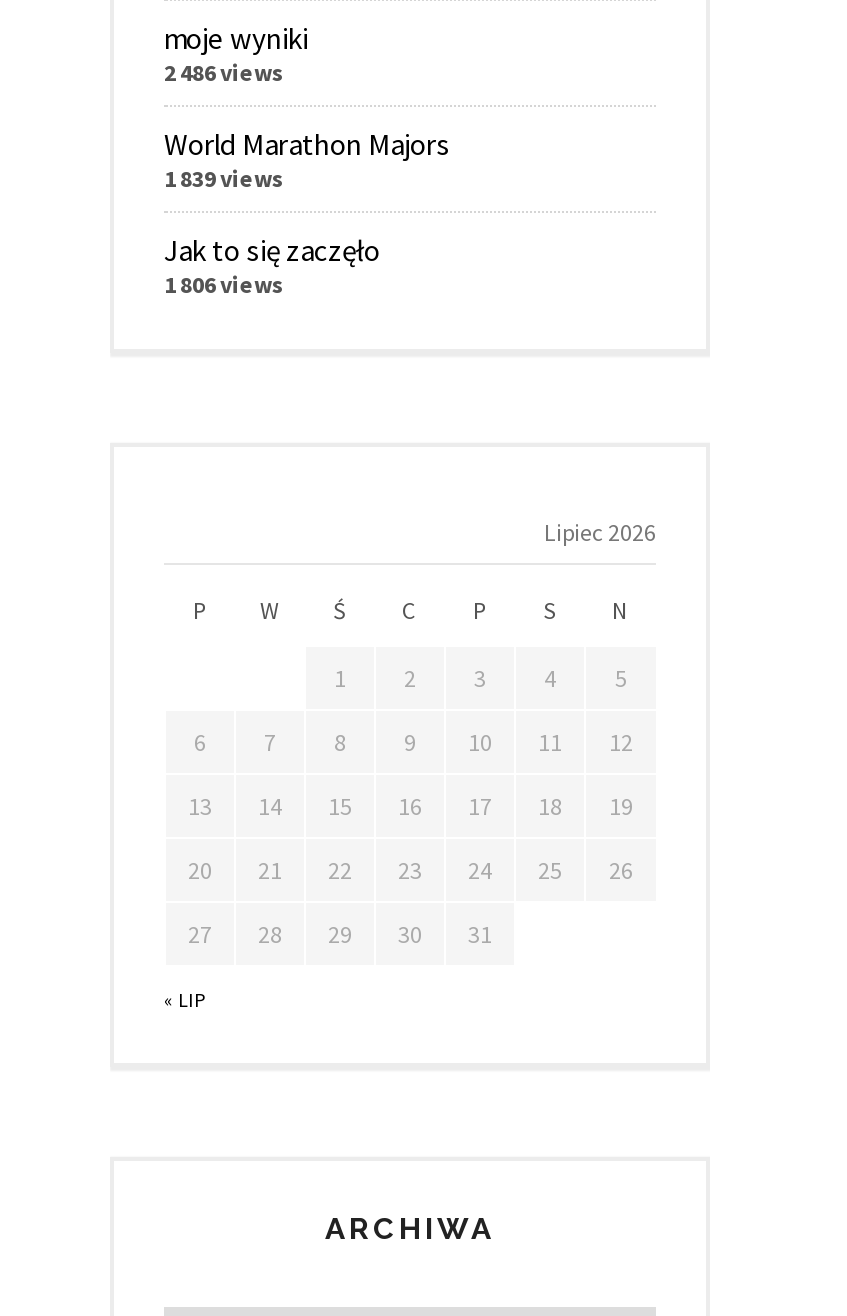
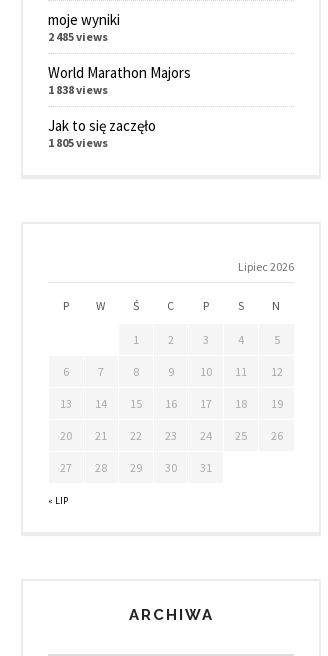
[164,57,284,87] 2 486 views -> [48,29,108,44] 2 485 views
[164,163,284,193] 1 839 views -> [48,82,108,97] 1 838 views
[164,269,284,299] 1 806 views -> [48,135,108,150] 1 805 views

